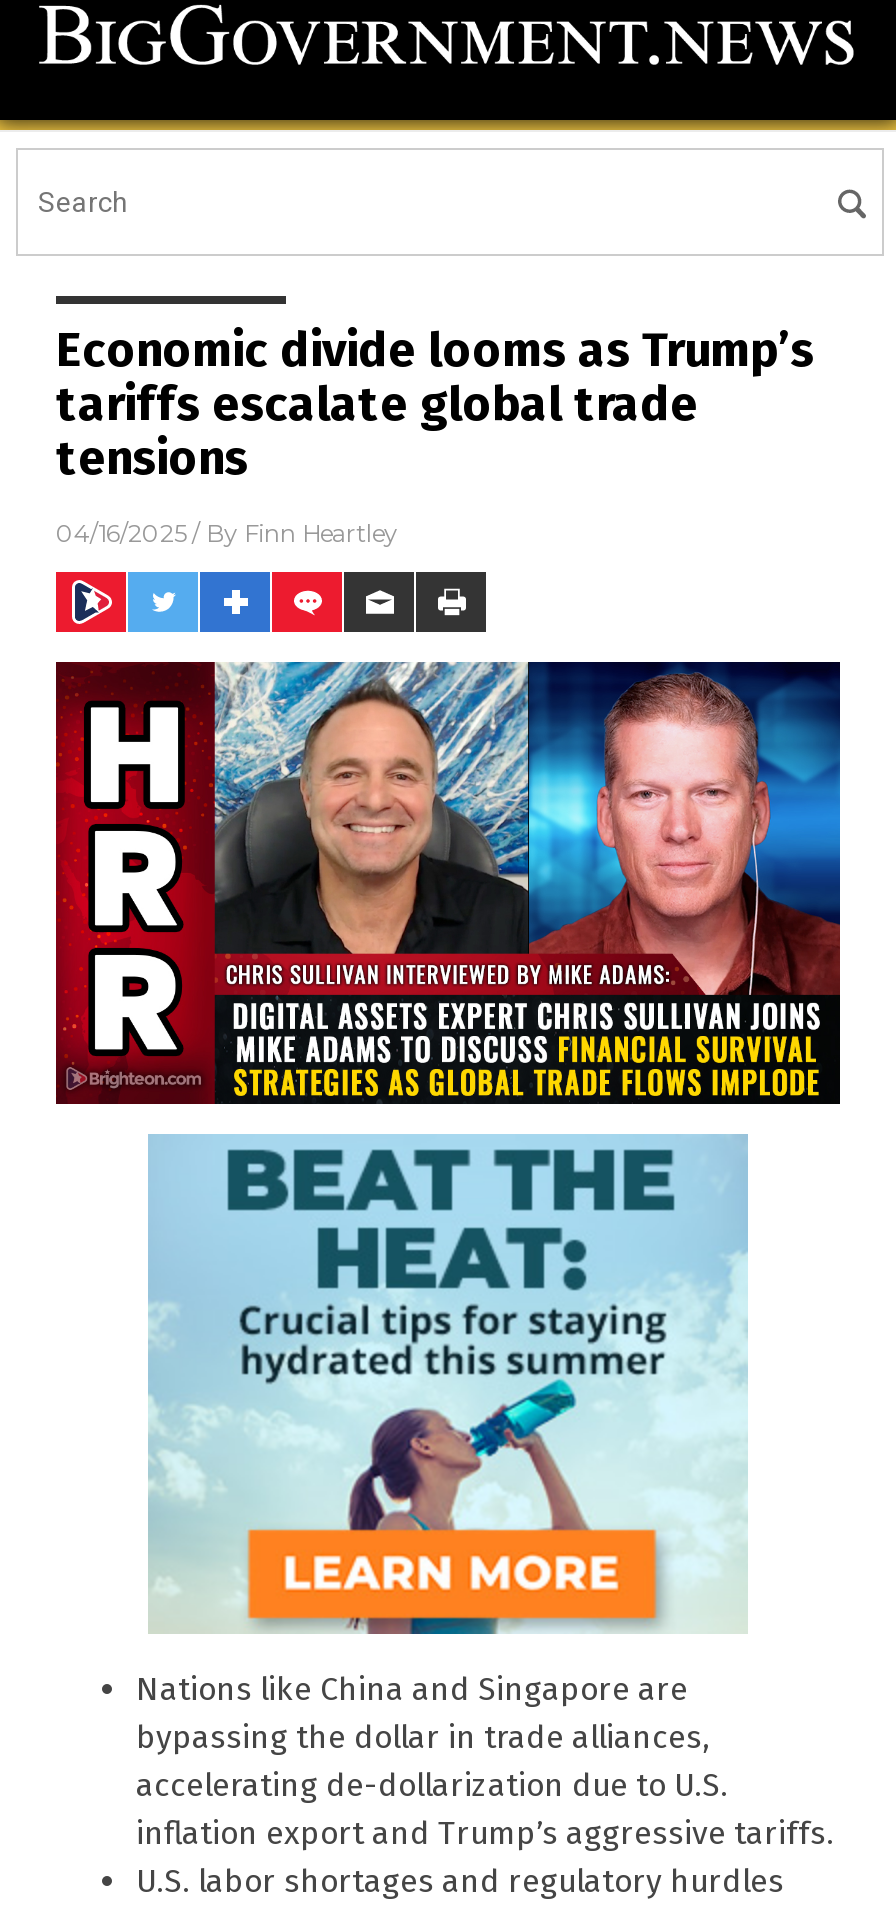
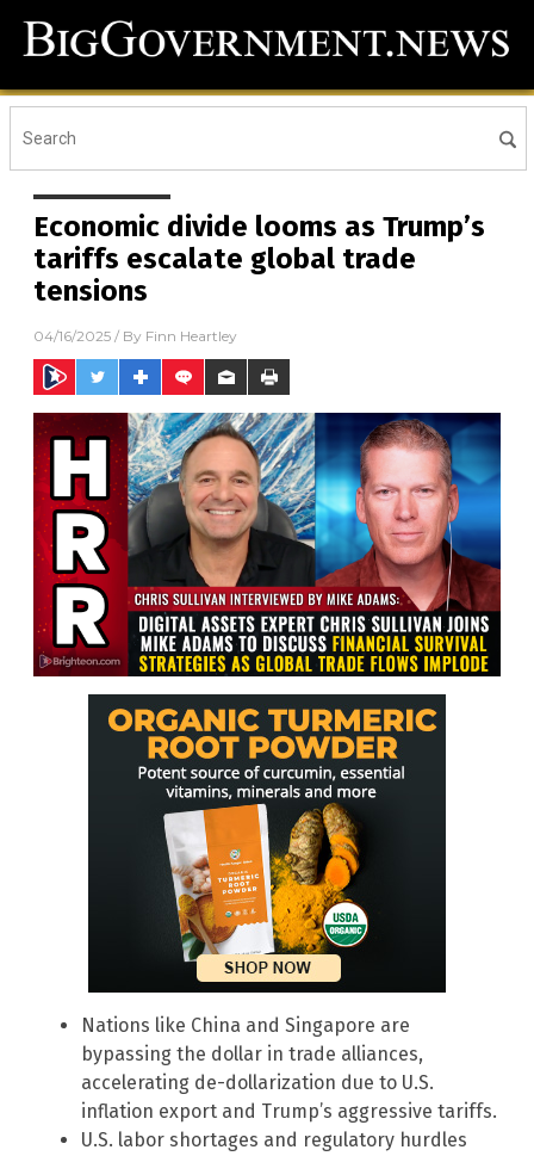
[148,1134,748,1636] [image] -> [87,693,447,994] [image]

